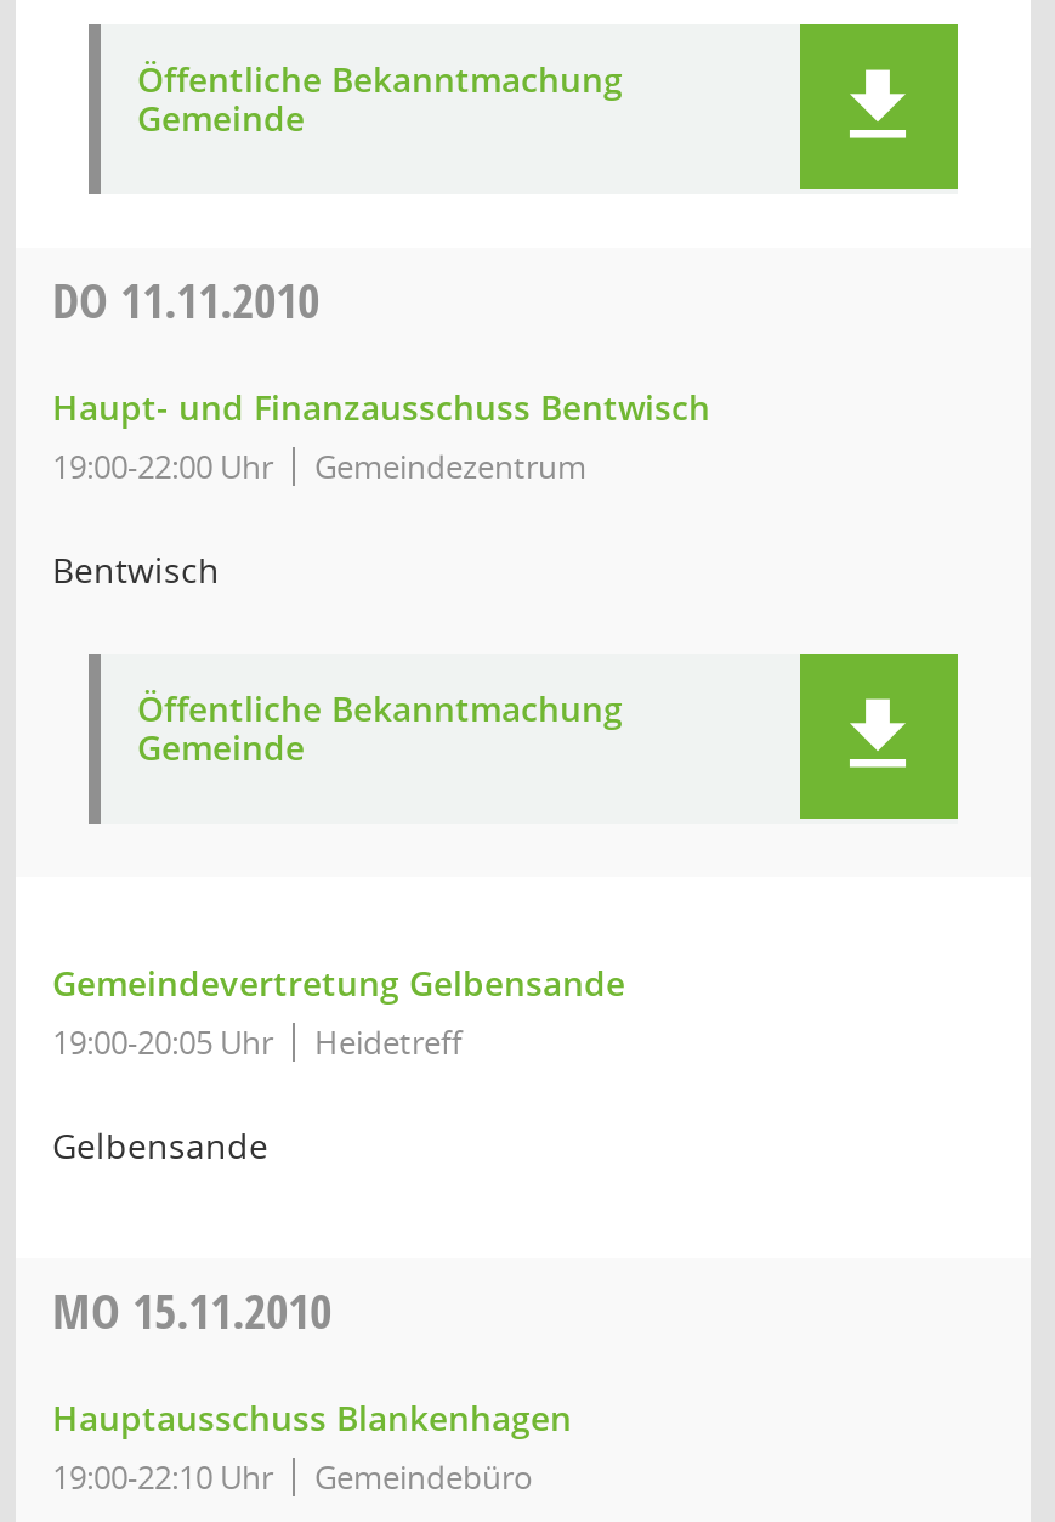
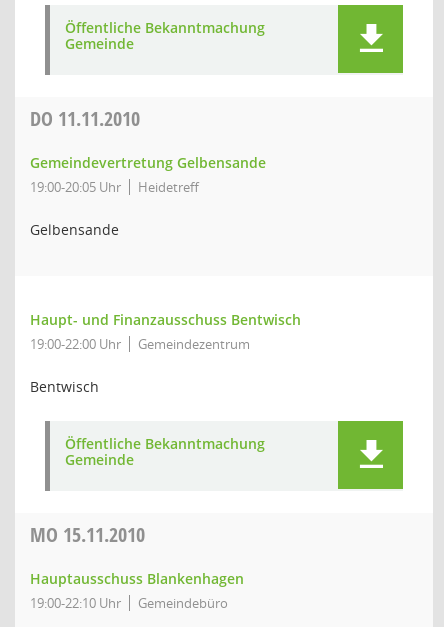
moved [52,384,710,770] -> [30,310,301,469]: Haupt- und Finanzausschuss Bentwisch | 19:00-22:00 Uhr | Gemeindezentrum | Bentwisch | Öffentliche Bekanntmachung | Gemeinde
moved [52,960,625,1169] -> [30,153,266,239]: Gemeindevertretung Gelbensande | 19:00-20:05 Uhr | Heidetreff | Gelbensande

